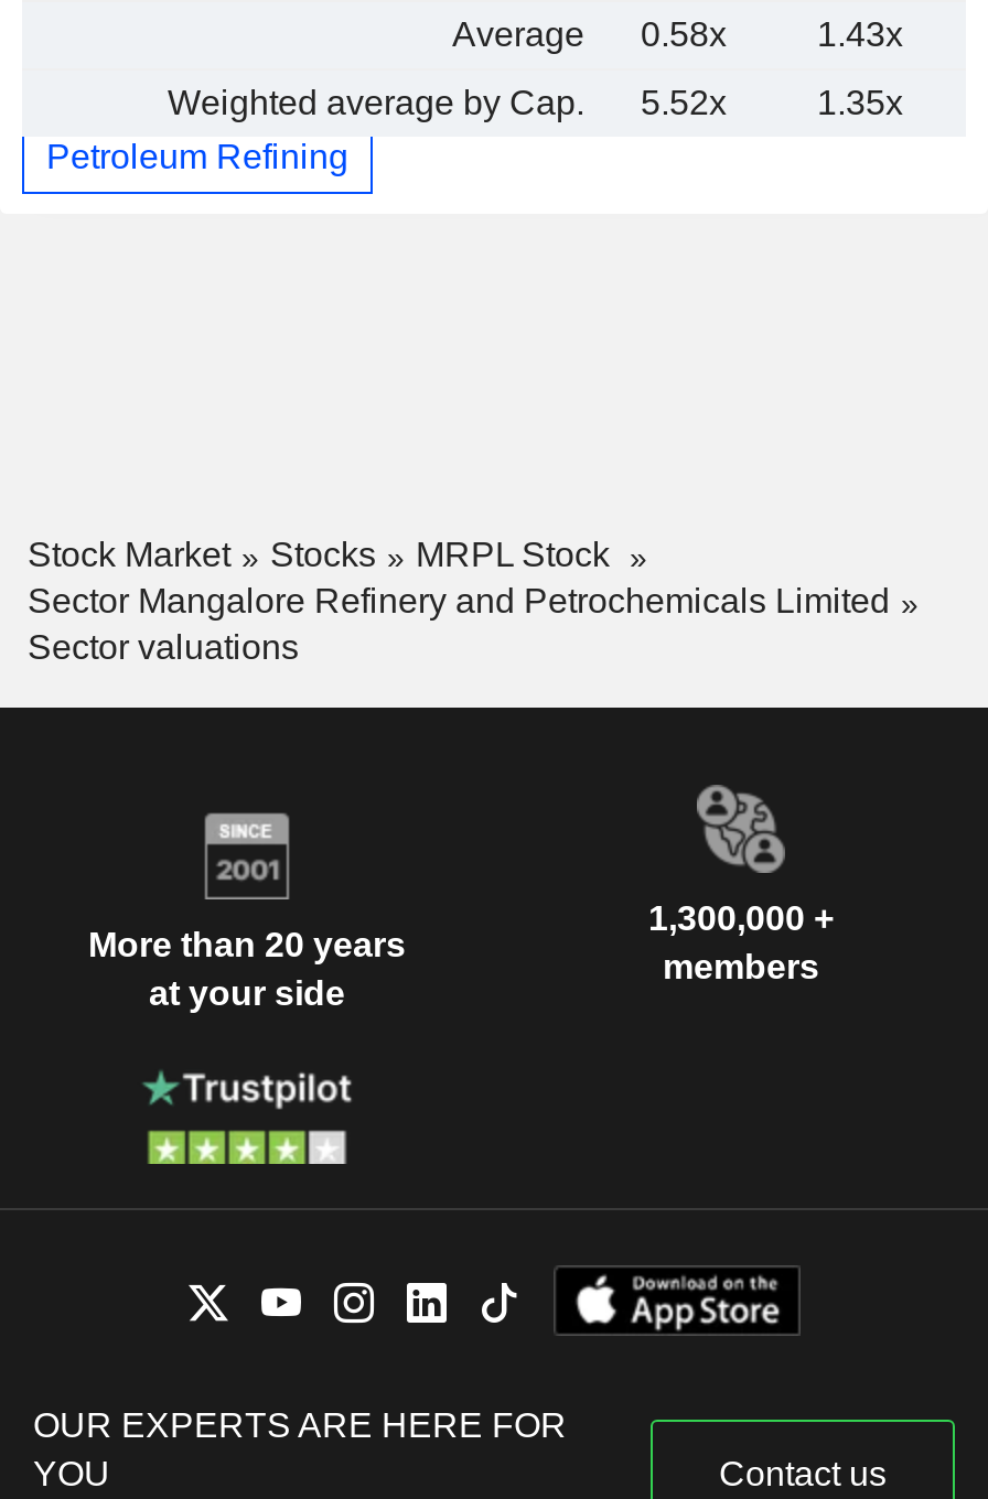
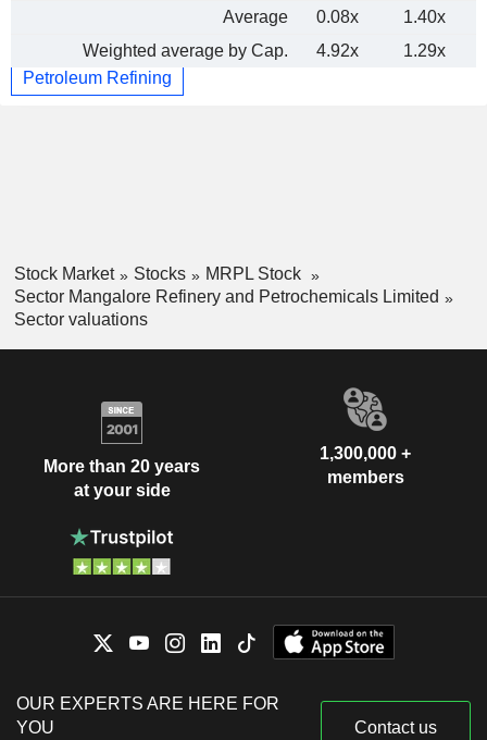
[641,15,903,53] 0.58x | 1.43x -> [316,8,445,26] 0.08x | 1.40x
[641,84,903,121] 5.52x | 1.35x -> [316,41,445,60] 4.92x | 1.29x

